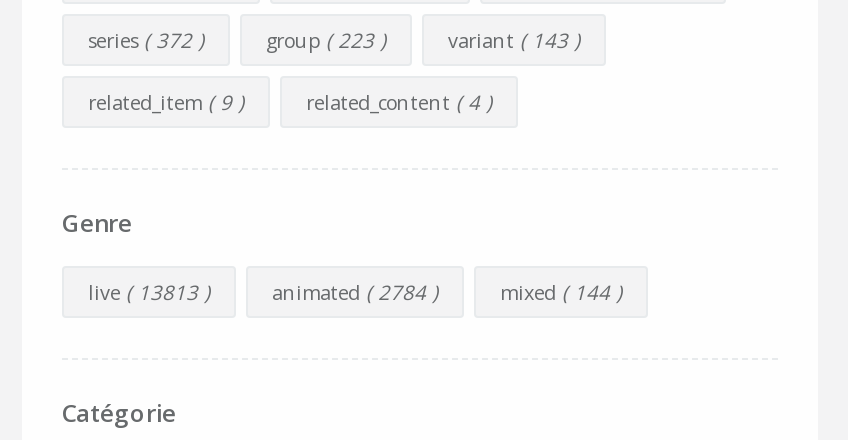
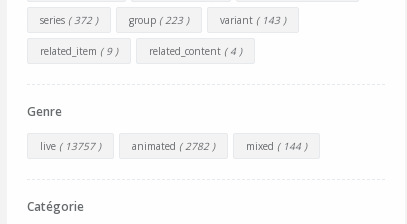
[88,278,210,306] live ( 13813 ) -> [40,139,101,153] live ( 13757 )
[272,278,438,306] animated ( 2784 ) -> [132,139,215,153] animated ( 2782 )

